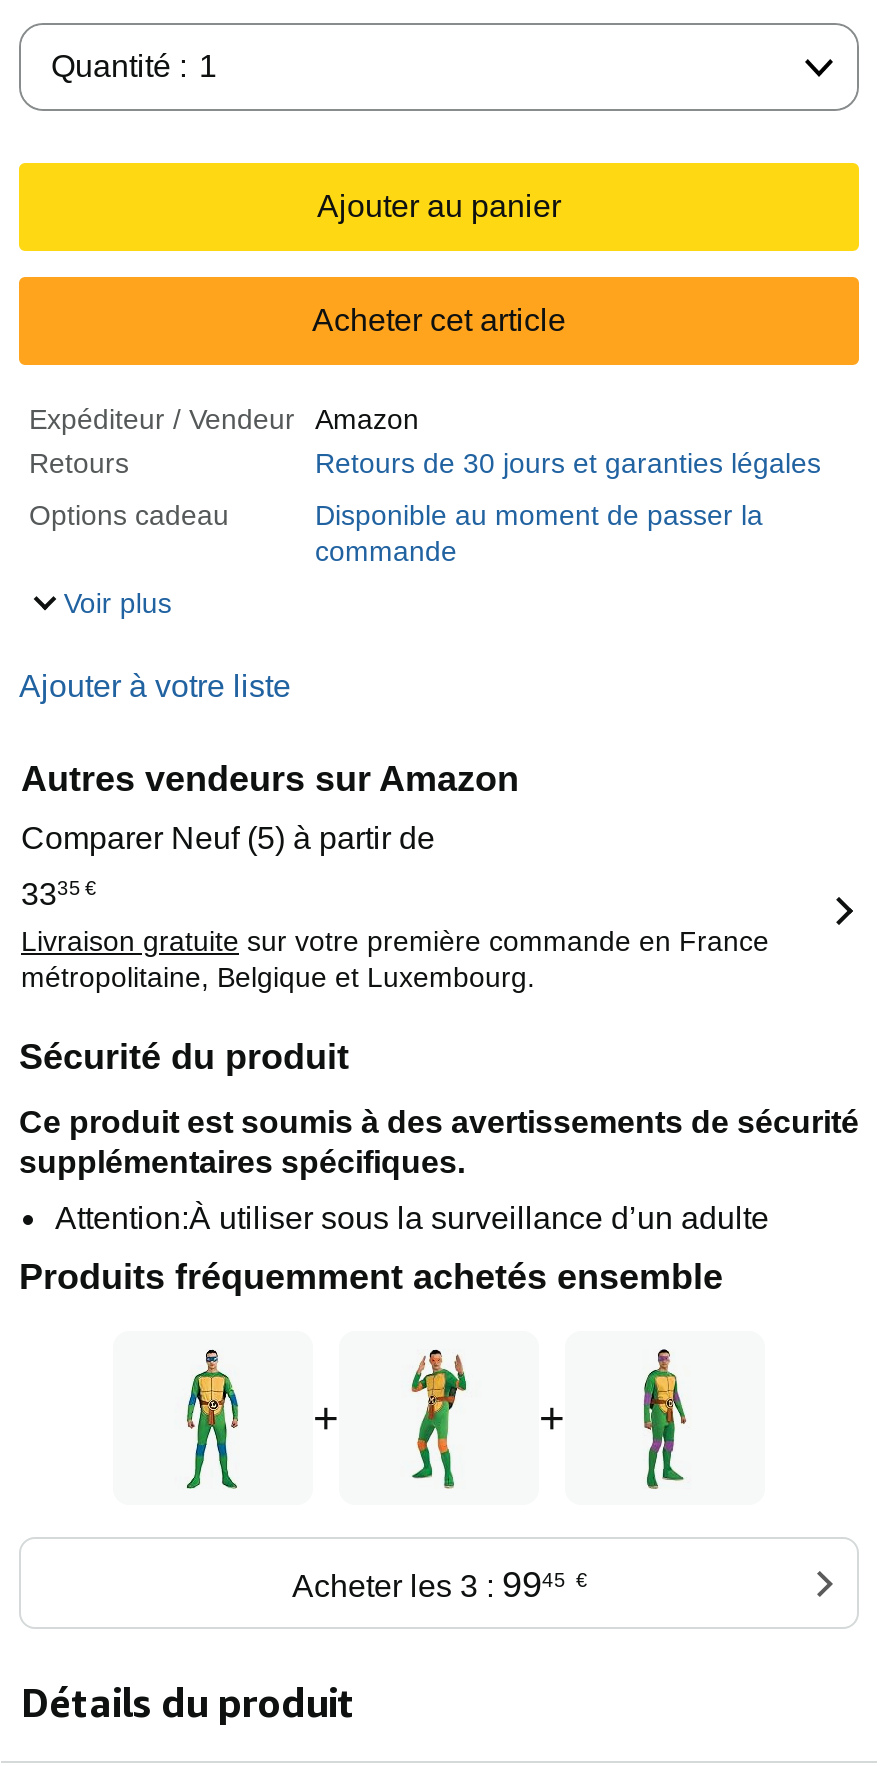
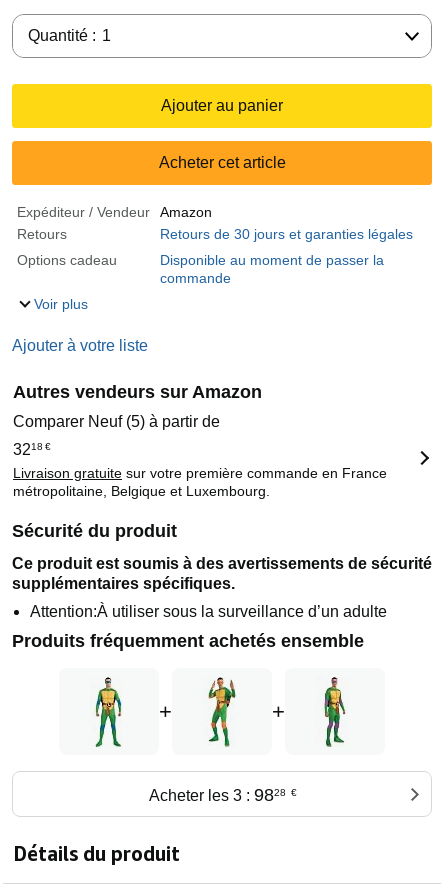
[21,877,97,911] 3335 € -> [13,441,51,458] 3218 €
[292,1565,588,1605] Acheter les 3 : 9945 € -> [148,785,296,805] Acheter les 3 : 9828 €

